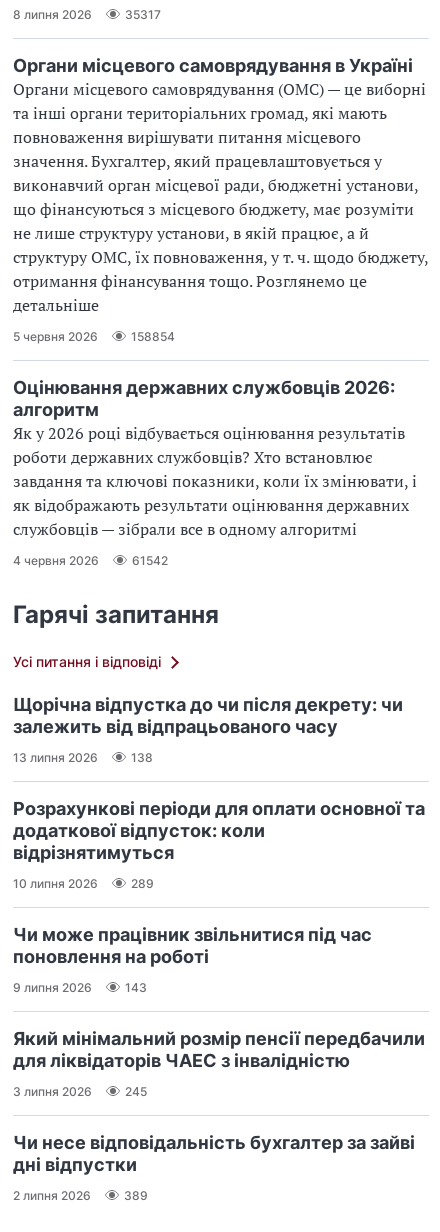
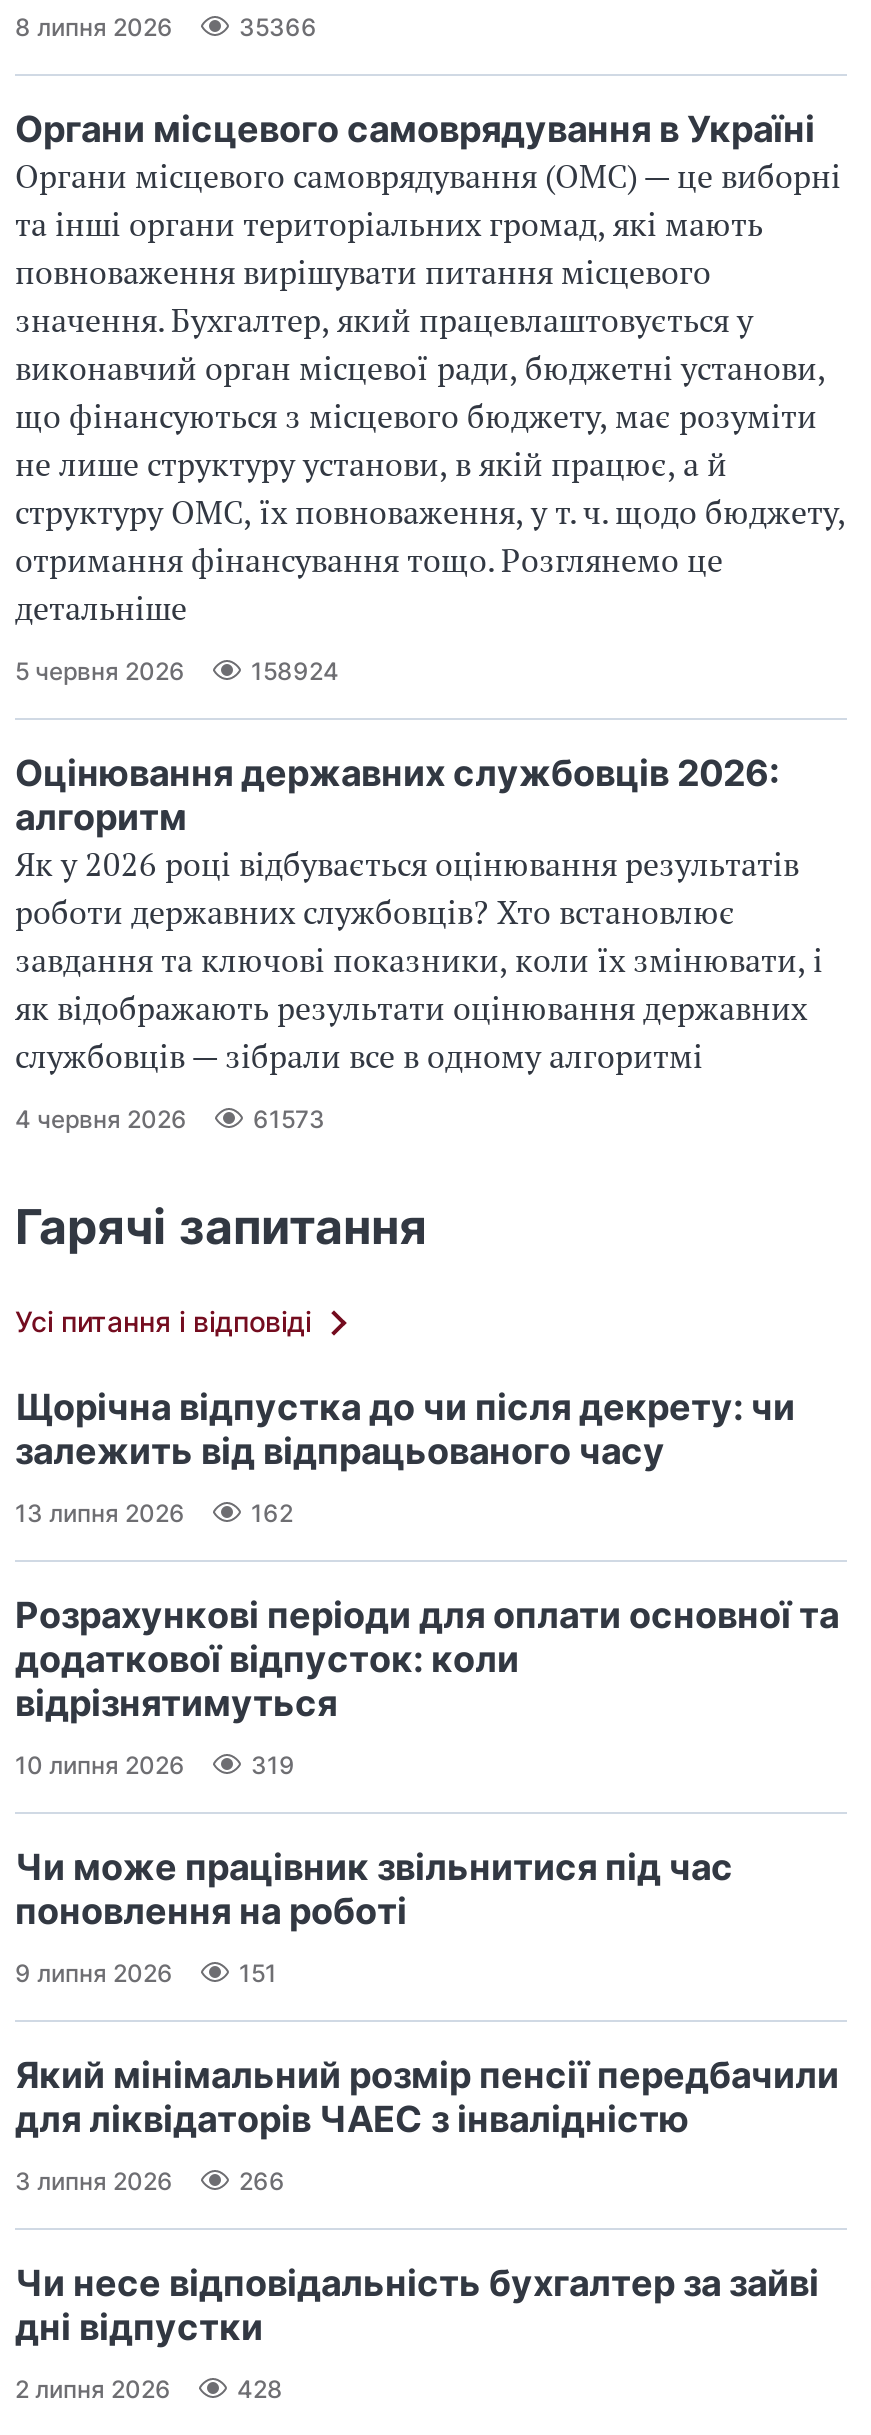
[125,7,161,22] 35317 -> [239,12,317,42] 35366
[131,329,175,344] 158854 -> [251,656,339,686] 158924
[132,553,168,568] 61542 -> [253,1104,325,1134] 61573
[131,750,153,765] 138 -> [251,1498,293,1528] 162
[131,876,154,891] 289 -> [251,1750,295,1780] 319
[125,980,147,995] 143 -> [239,1958,277,1988] 151
[125,1084,147,1099] 245 -> [239,2166,285,2196] 266
[124,1188,148,1203] 389 -> [237,2374,283,2404] 428

